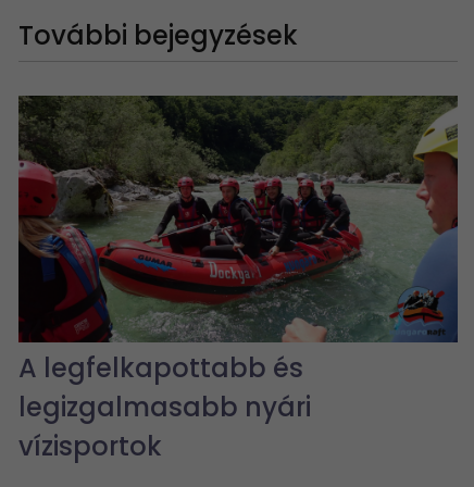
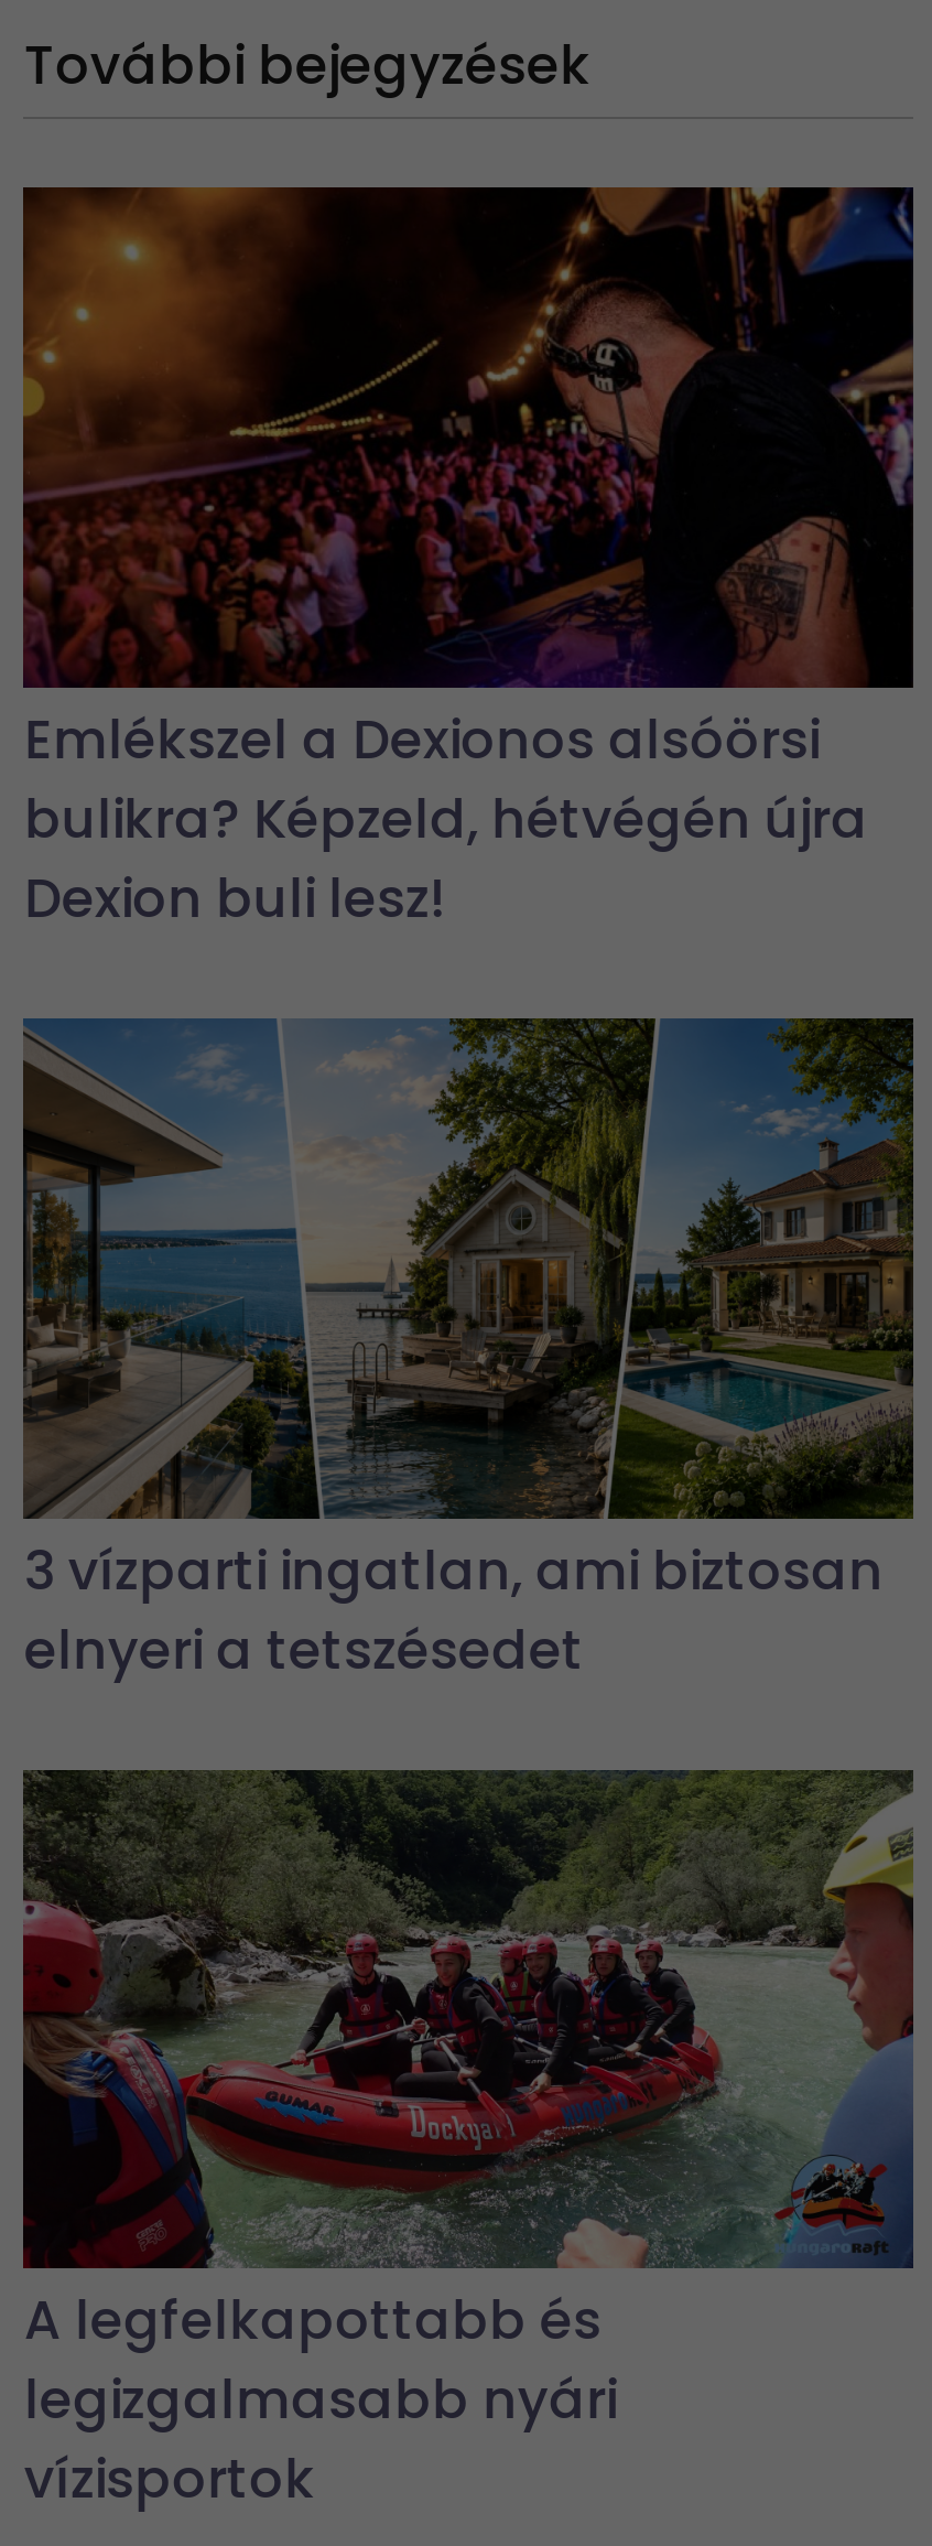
none -> [21,185,915,934] [image] | Emlékszel a Dexionos alsóörsi | bulikra? Képzeld, hétvégén újra | Dexion buli lesz!
none -> [21,1016,915,1686] [image] | 3 vízparti ingatlan, ami biztosan | elnyeri a tetszésedet

